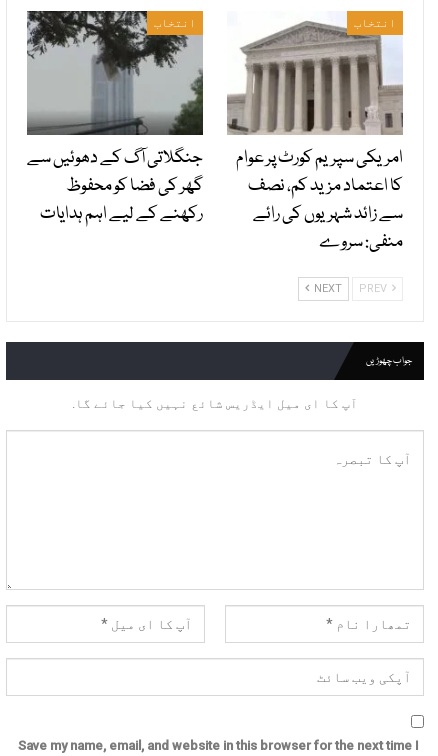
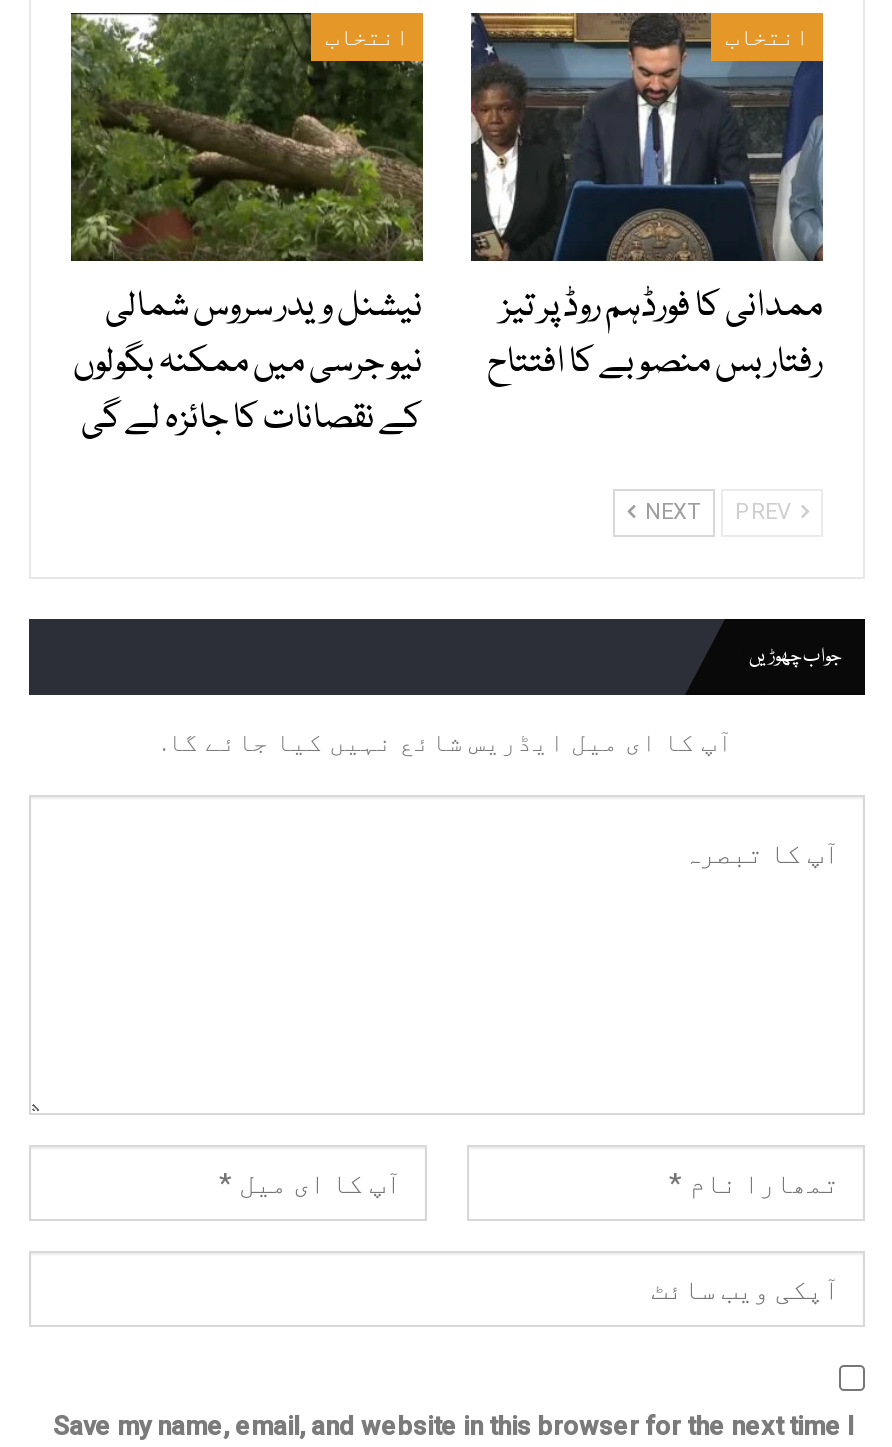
[27,11,203,228] [image] | جنگلاتی آگ کے دھوئیں سے | گھر کی فضا کو محفوظ | رکھنے کے لیے اہم ہدایات -> [69,13,423,446] [image] | نیشنل ویدر سروس شمالی | نیو جرسی میں ممکنہ بگولوں | کے نقصانات کا جائزہ لے گی
[227,11,403,256] [image] | امریکی سپریم کورٹ پر عوام | کا اعتماد مزید کم، نصف | سے زائد شہریوں کی رائے | منفی: سروے -> [469,11,825,390] [image] | ممدانی کا فورڈہم روڈ پر تیز | رفتار بس منصوبے کا افتتاح

